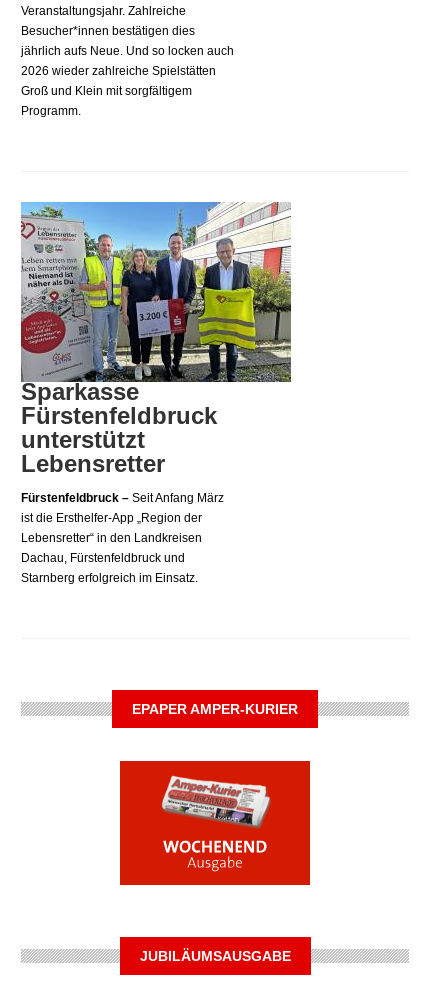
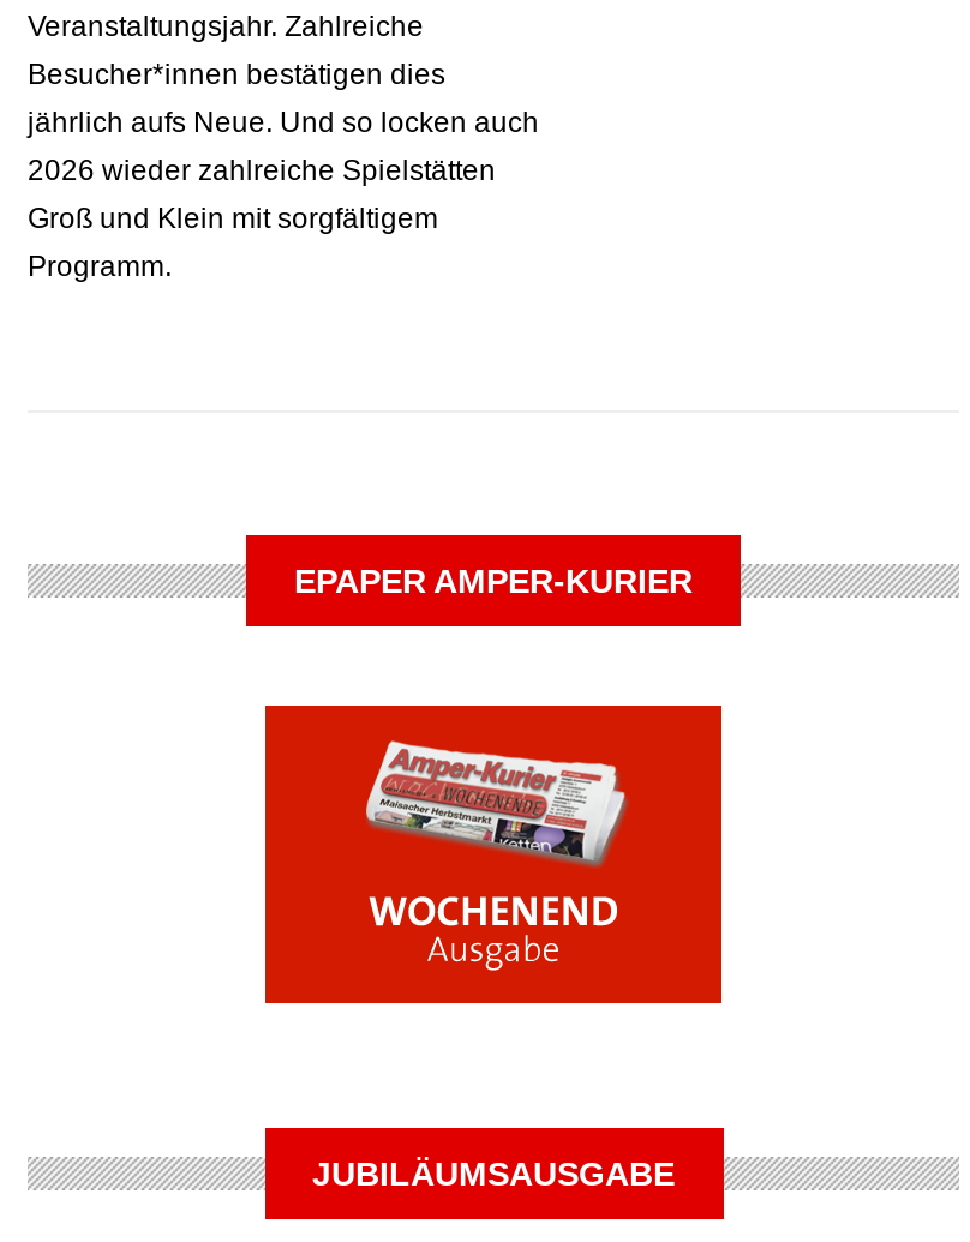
[20,201,292,584] [image] | Sparkasse | Fürstenfeldbruck | unterstützt | Lebensretter | Fürstenfeldbruck – Seit Anfang März | ist die Ersthelfer-App „Region der | Lebensretter“ in den Landkreisen | Dachau, Fürstenfeldbruck und | Starnberg erfolgreich im Einsatz. -> none

